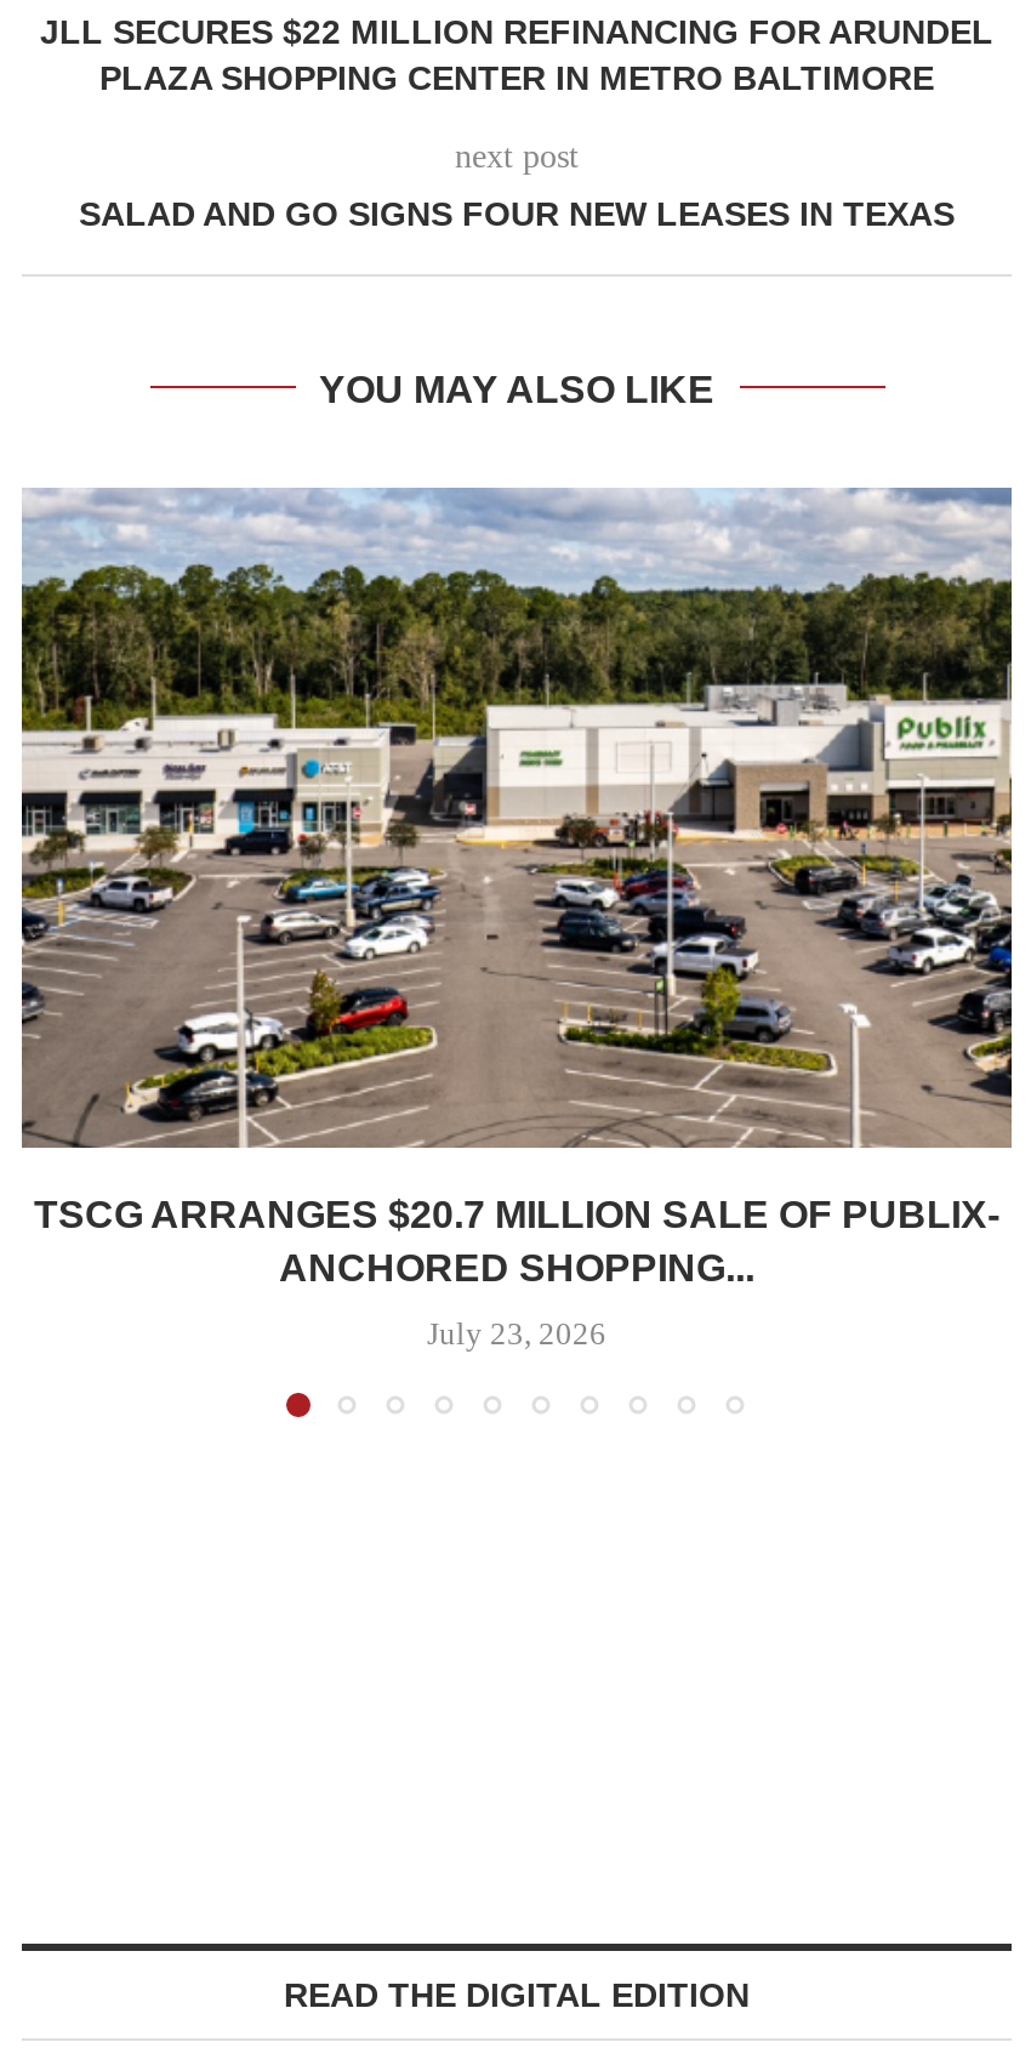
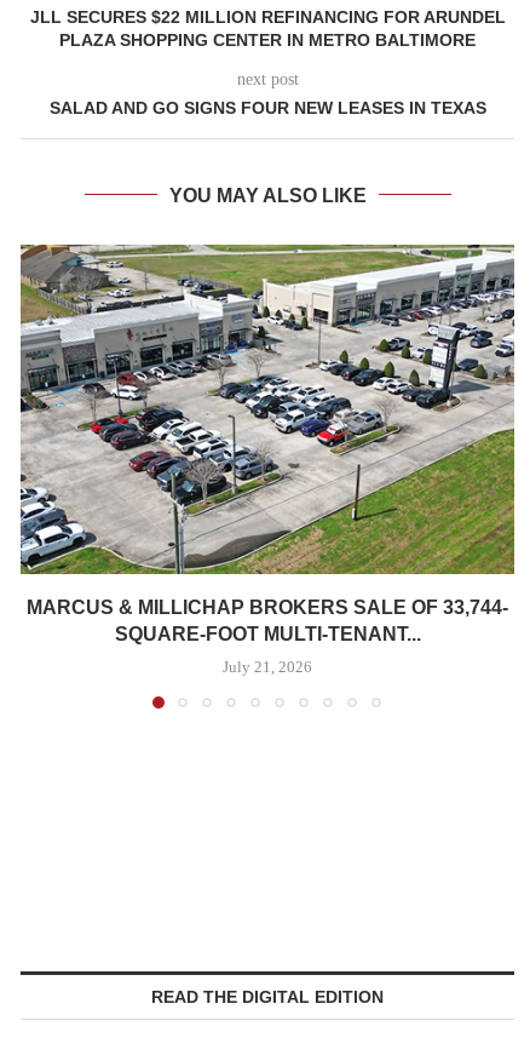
[19,485,1014,1289] [image] | TSCG ARRANGES $20.7 MILLION SALE OF PUBLIX- | ANCHORED SHOPPING... -> [19,243,515,644] [image] | MARCUS & MILLICHAP BROKERS SALE OF 33,744- | SQUARE-FOOT MULTI-TENANT...
[427,1315,606,1352] July 23, 2026 -> [223,658,312,676] July 21, 2026

